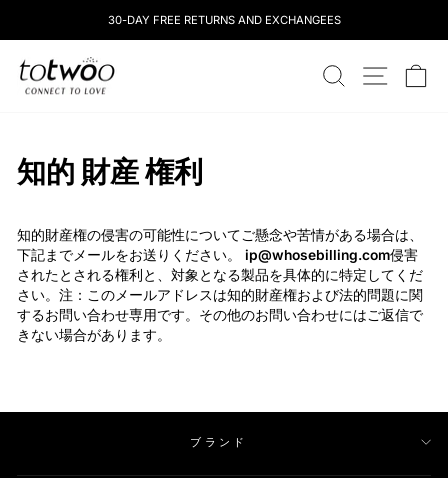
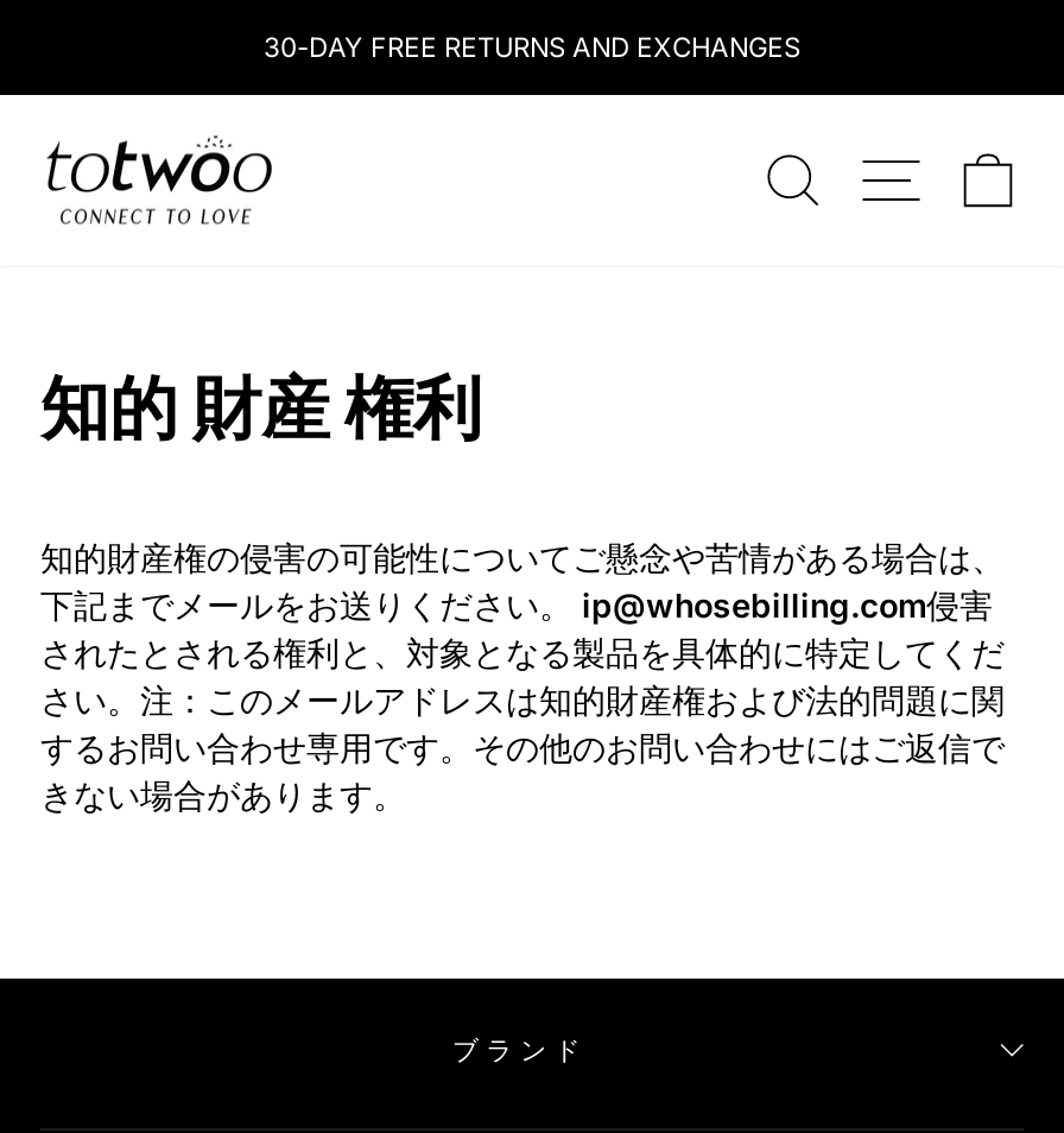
[107,13,340,27] 30-DAY FREE RETURNS AND EXCHANGEES -> [264,31,800,64] 30-DAY FREE RETURNS AND EXCHANGES

